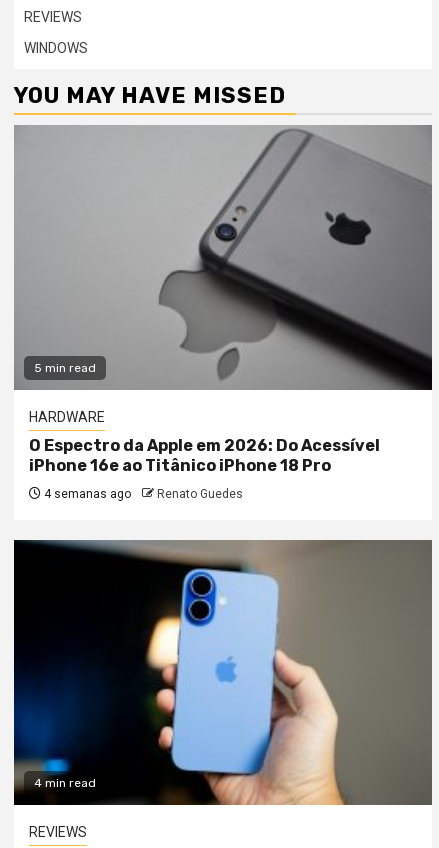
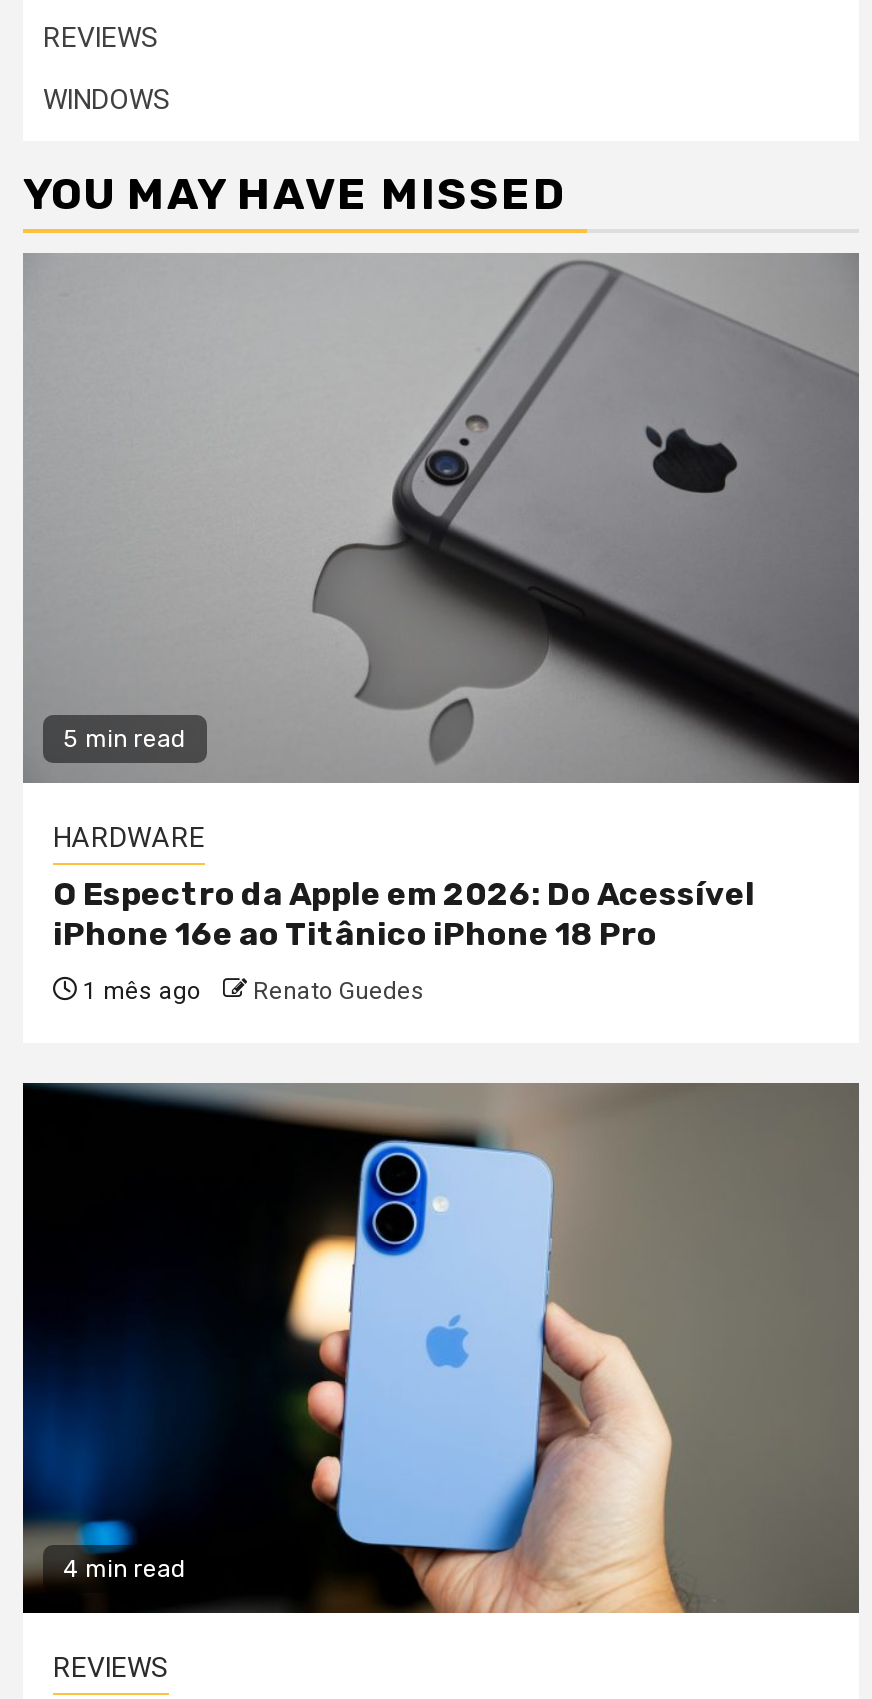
[41,487,243,501] 4 semanas ago Renato Guedes -> [77,977,425,1005] 1 mês ago Renato Guedes

